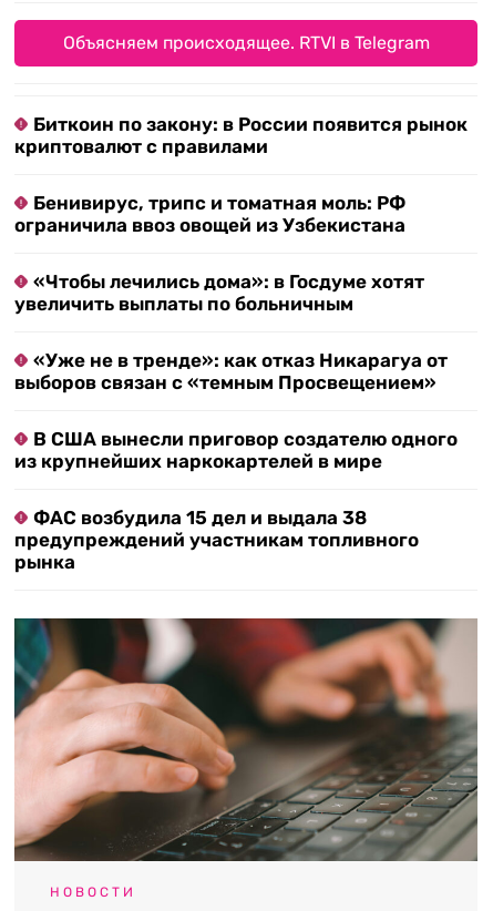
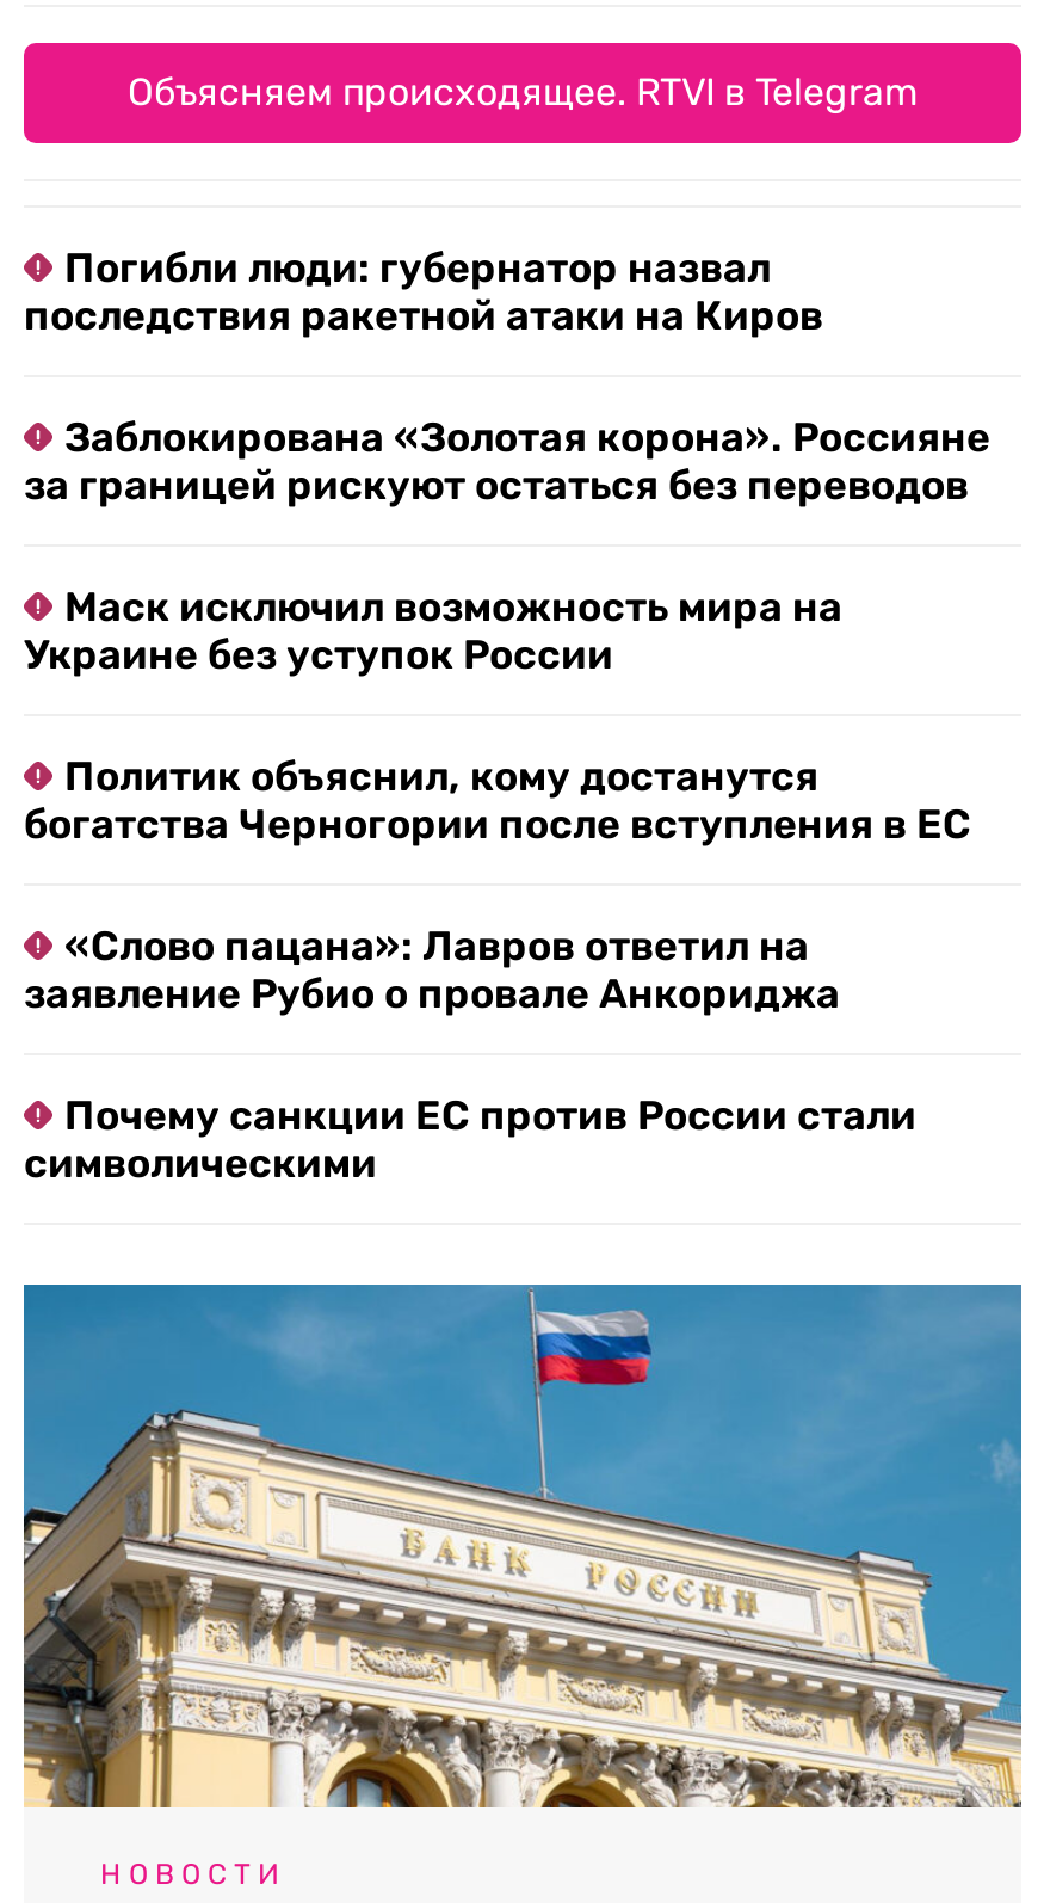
[14,113,468,157] Биткоин по закону: в России появится рынок | криптовалют с правилами -> [24,244,823,339] Погибли люди: губернатор назвал | последствия ракетной атаки на Киров
[14,192,405,236] Бенивирус, трипс и томатная моль: РФ | ограничила ввоз овощей из Узбекистана -> [24,413,990,509] Заблокирована «Золотая корона». Россияне | за границей рискуют остаться без переводов
[14,271,424,315] «Чтобы лечились дома»: в Госдуме хотят | увеличить выплаты по больничным -> [24,583,842,678] Маск исключил возможность мира на | Украине без уступок России
[14,349,448,394] «Уже не в тренде»: как отказ Никарагуа от | выборов связан с «темным Просвещением» -> [24,752,971,848] Политик объяснил, кому достанутся | богатства Черногории после вступления в ЕС
[14,428,458,472] В США вынесли приговор создателю одного | из крупнейших наркокартелей в мире -> [24,922,840,1017] «Слово пацана»: Лавров ответил на | заявление Рубио о провале Анкориджа
[14,507,419,573] ФАС возбудила 15 дел и выдала 38 | предупреждений участникам топливного | рынка -> [24,1091,916,1187] Почему санкции ЕС против России стали | символическими
[13,617,479,862] [image] -> [21,1282,1024,1810] [image]

